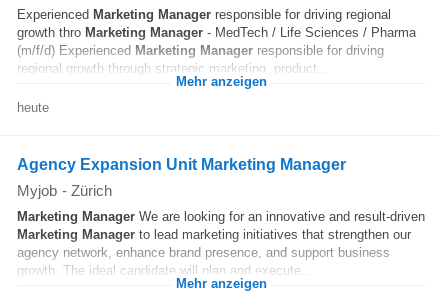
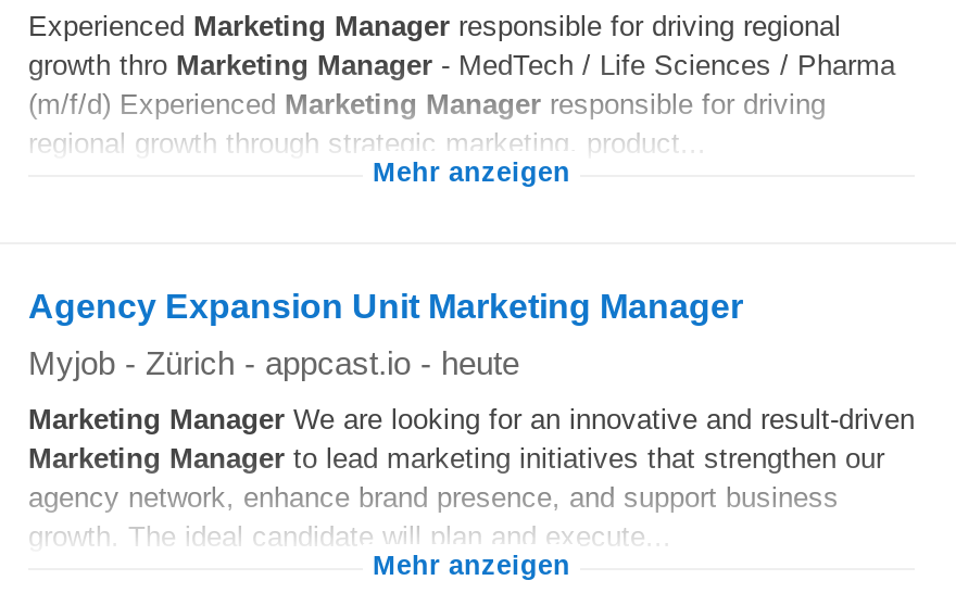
[17,100,49,115] heute -> none
[17,182,112,199] Myjob - Zürich -> [28,344,519,381] Myjob - Zürich - appcast.io - heute

